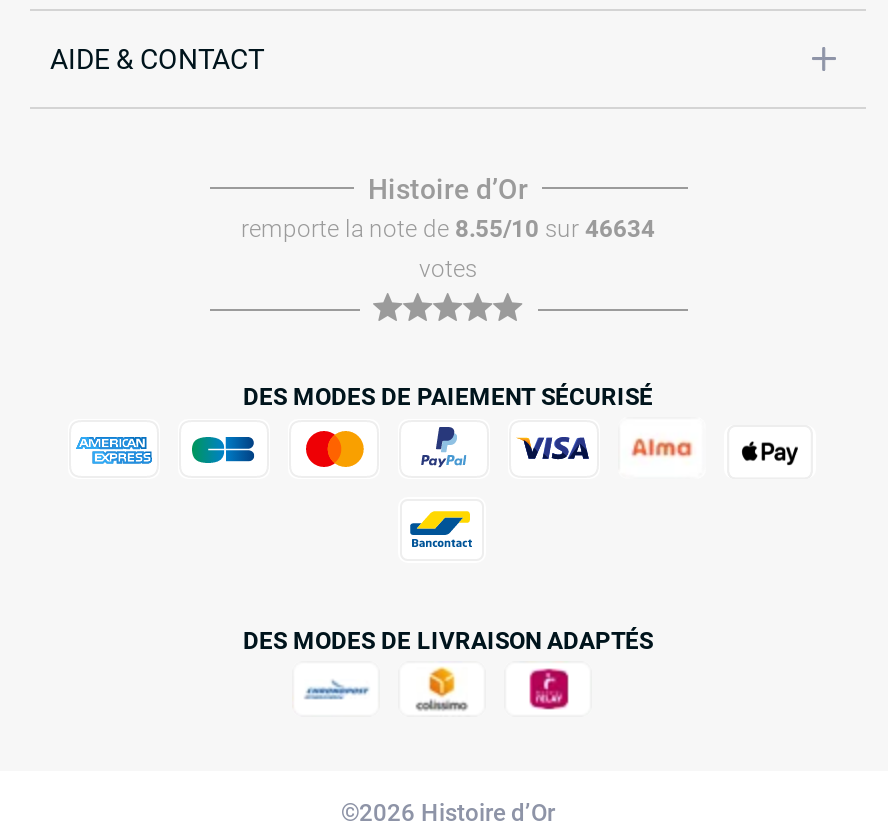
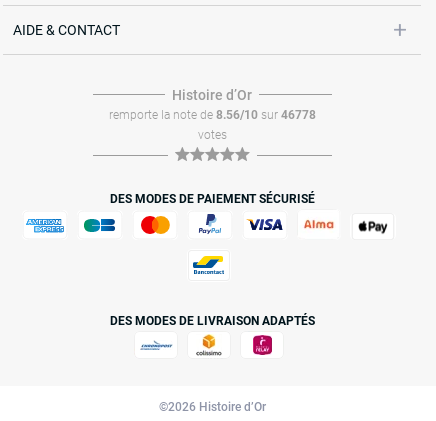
[241,215,655,243] remporte la note de 8.55/10 sur 46634 -> [108,108,315,122] remporte la note de 8.56/10 sur 46778

